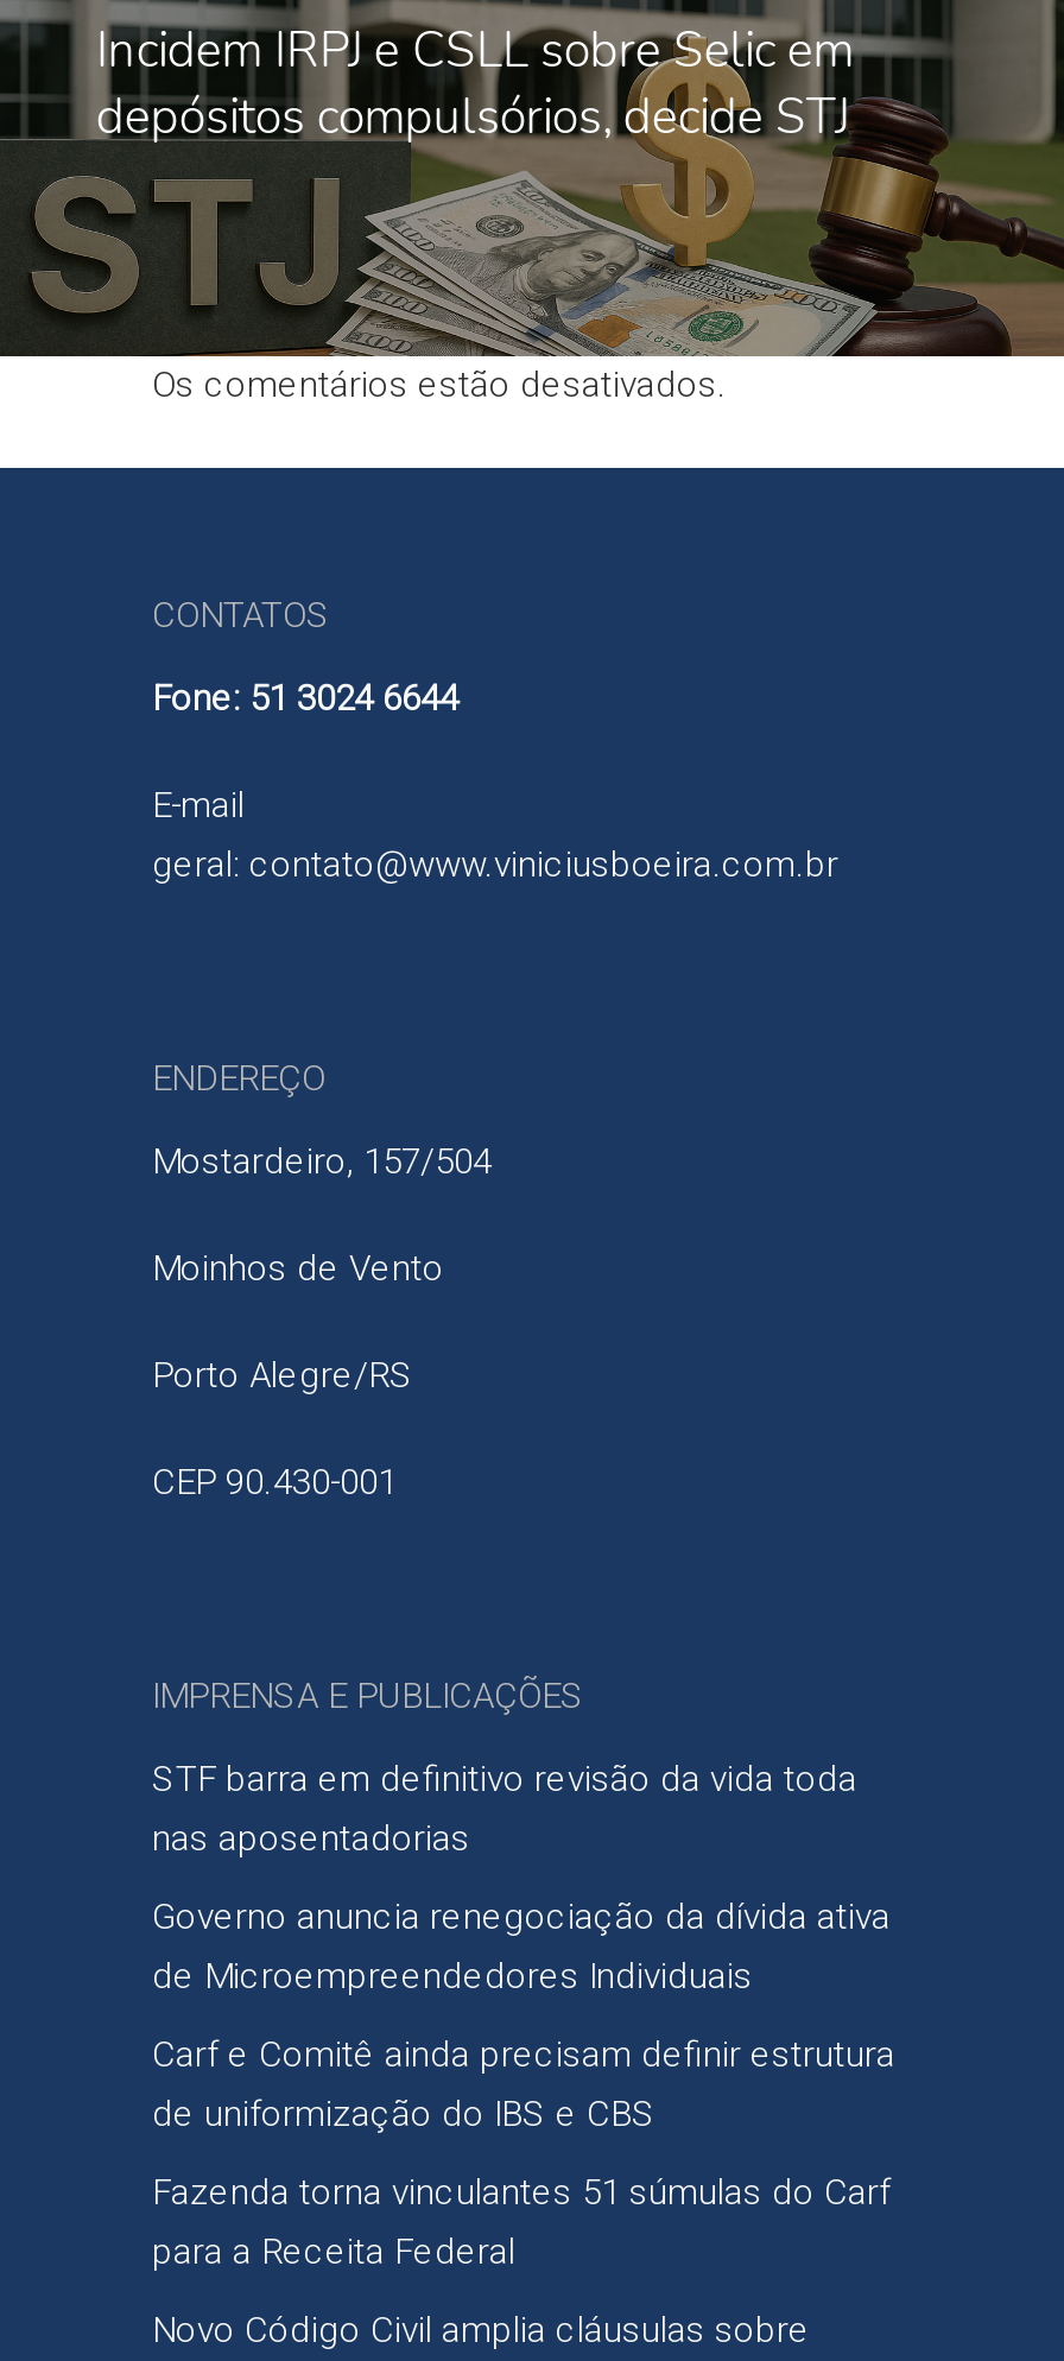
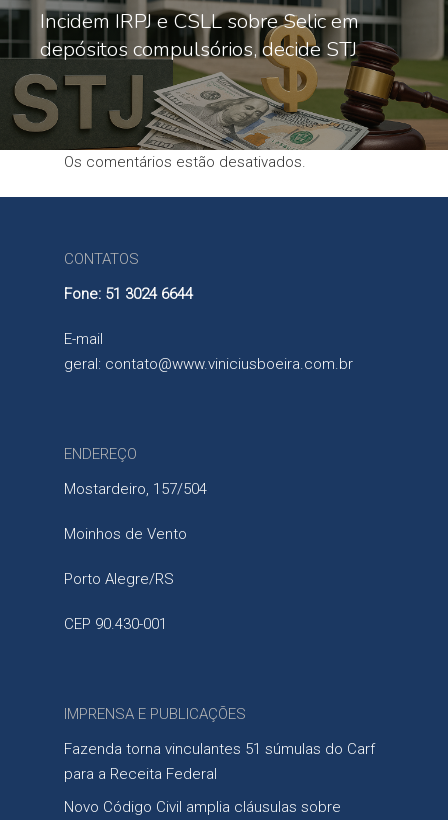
[152,1758,895,2135] STF barra em definitivo revisão da vida toda | nas aposentadorias | Governo anuncia renegociação da dívida ativa | de Microempreendedores Individuais | Carf e Comitê ainda precisam definir estrutura | de uniformização do IBS e CBS -> none

